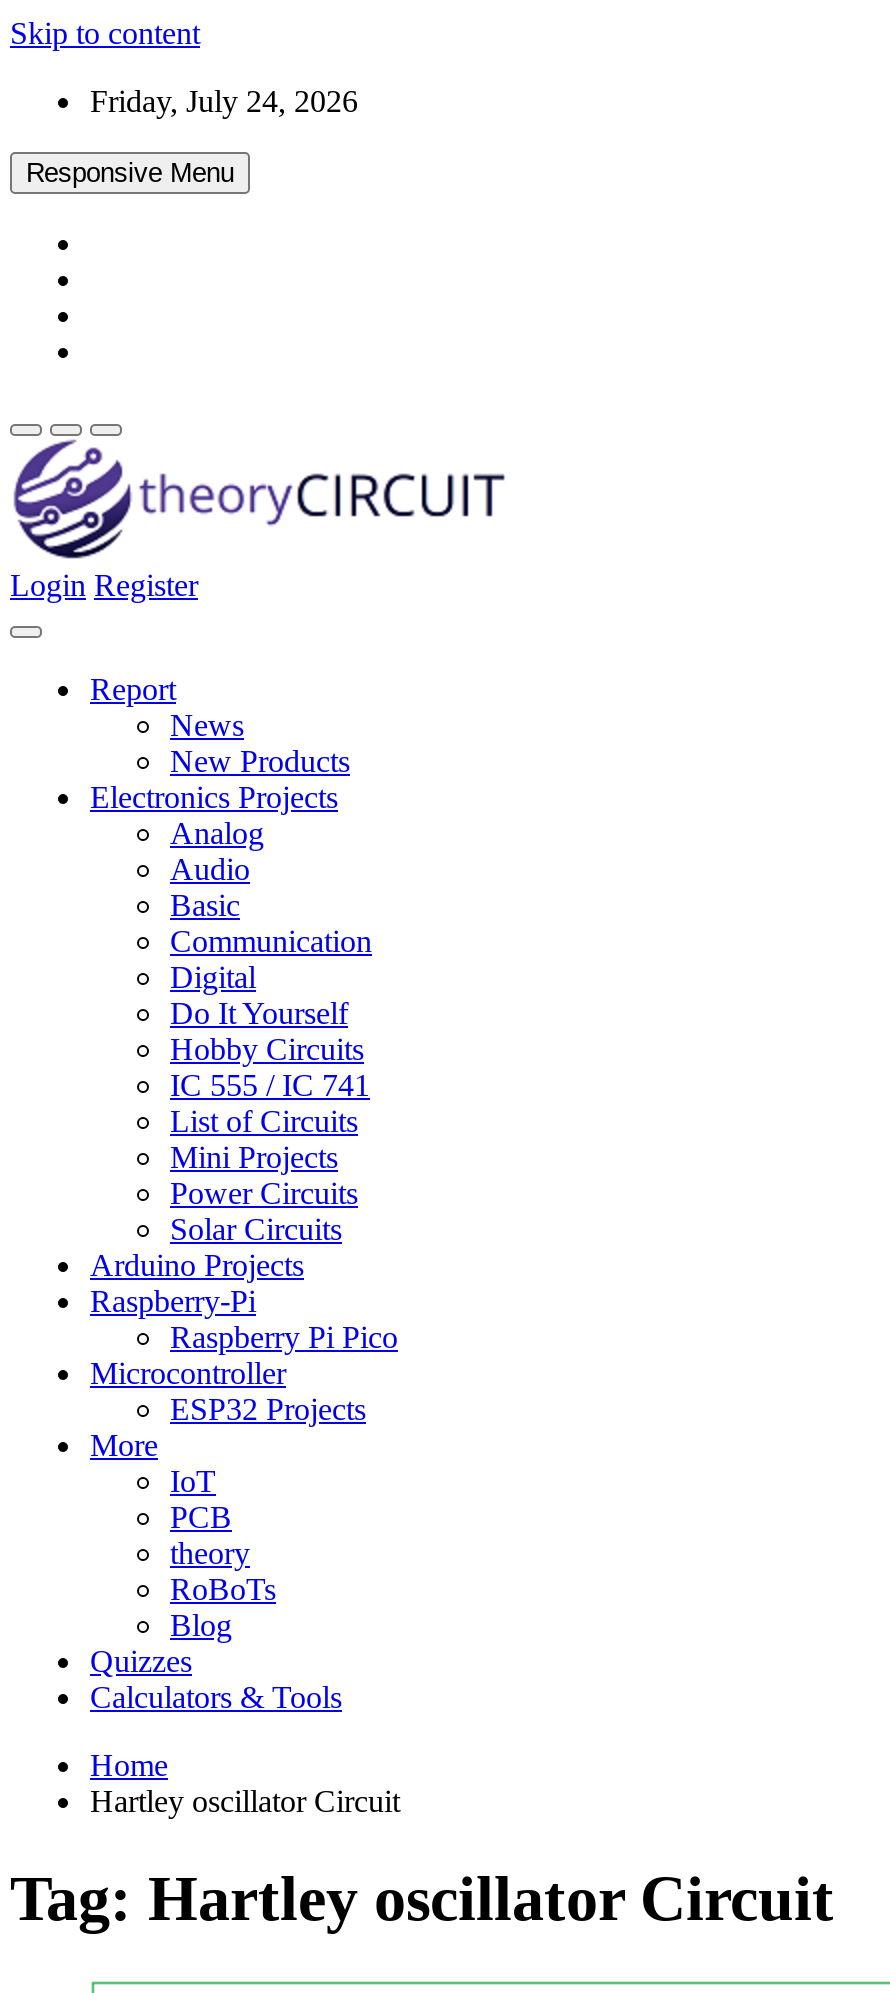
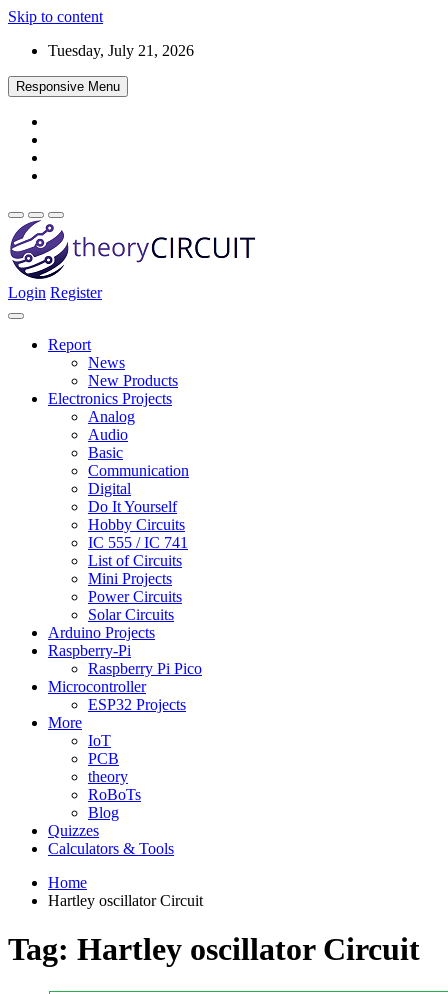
[90,84,358,118] Friday, July 24, 2026 -> [48,42,194,59] Tuesday, July 21, 2026

